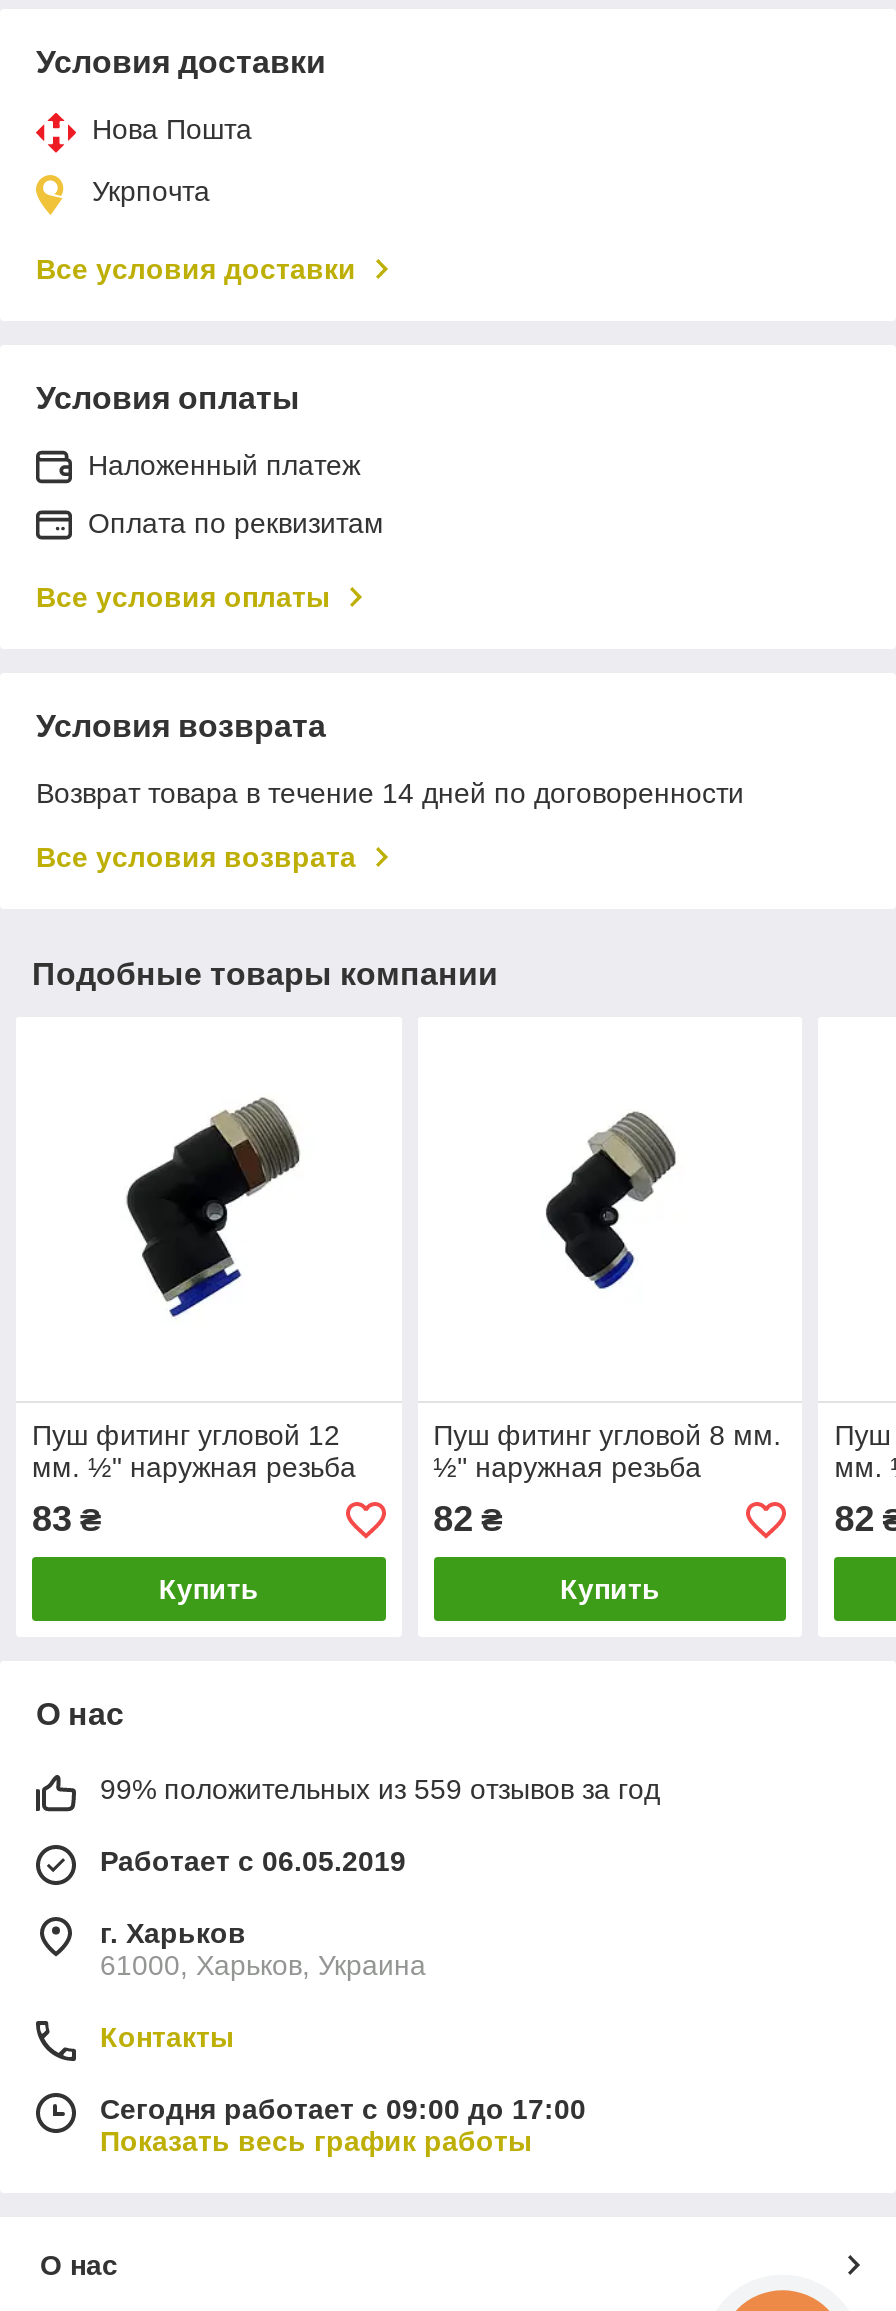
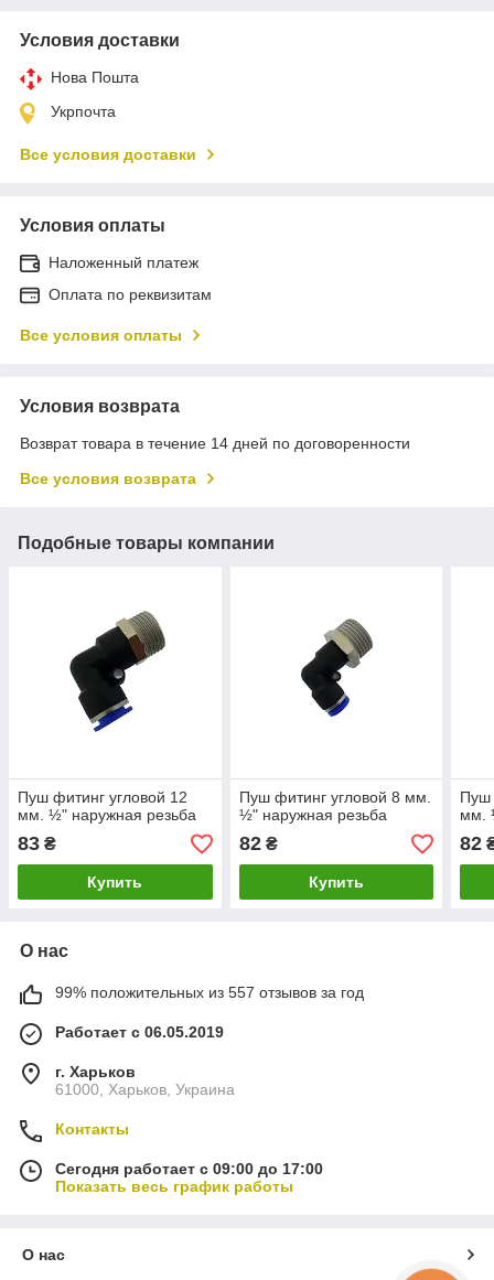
[100,1774,660,1806] 99% положительных из 559 отзывов за год -> [55,984,364,1002] 99% положительных из 557 отзывов за год

